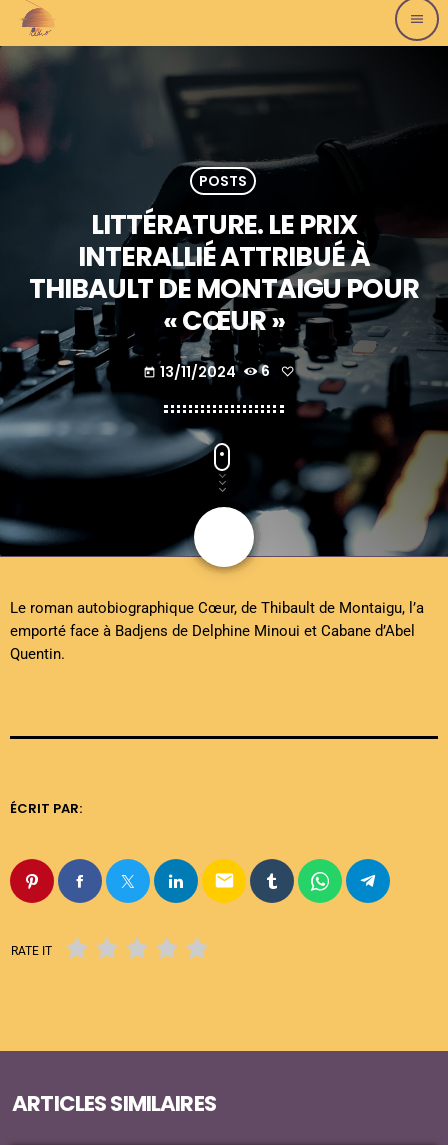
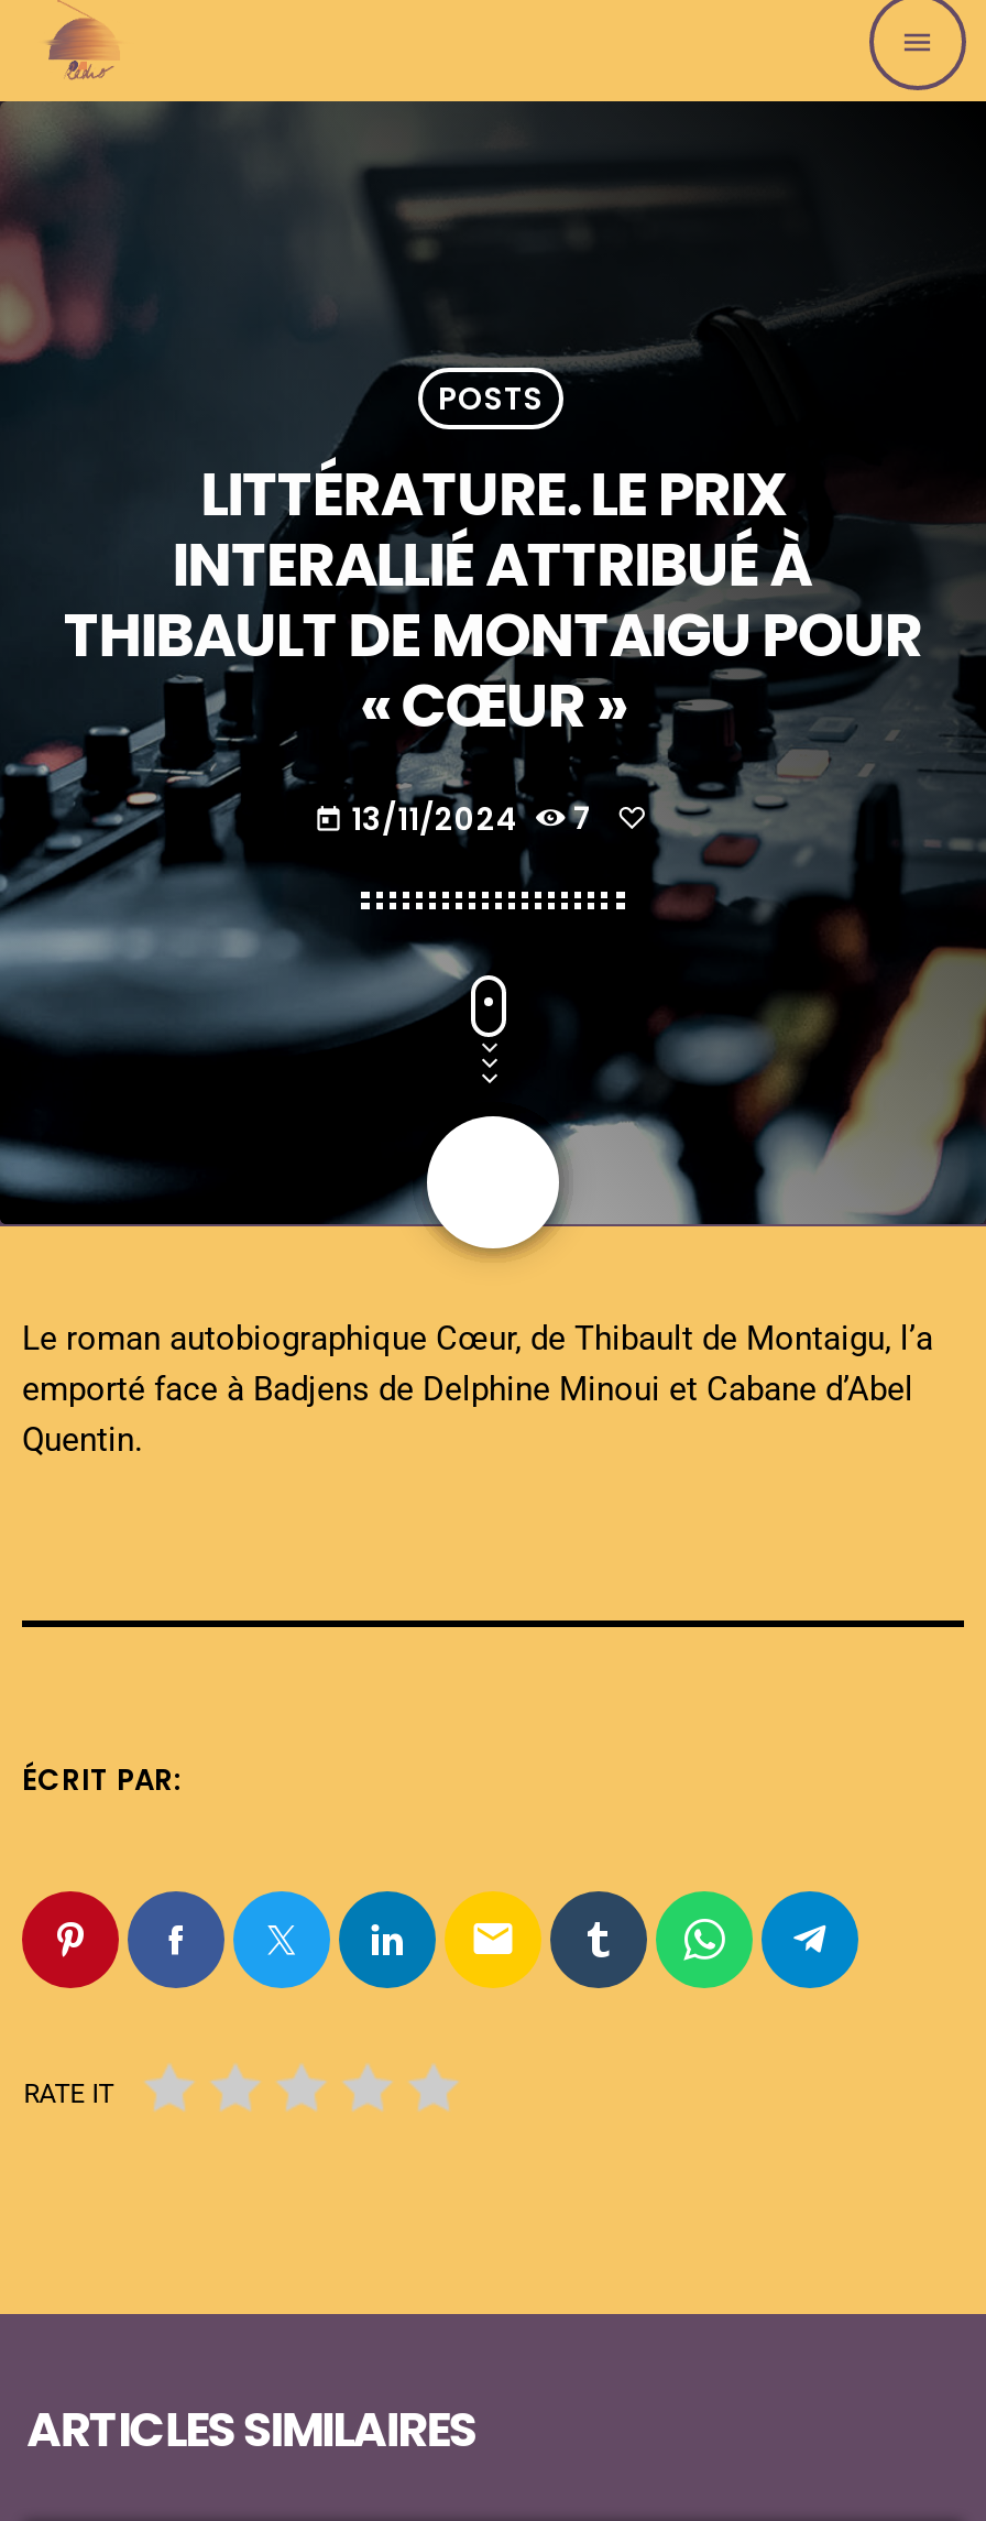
[260,362,272,382] 6 -> [573,797,600,841] 7

